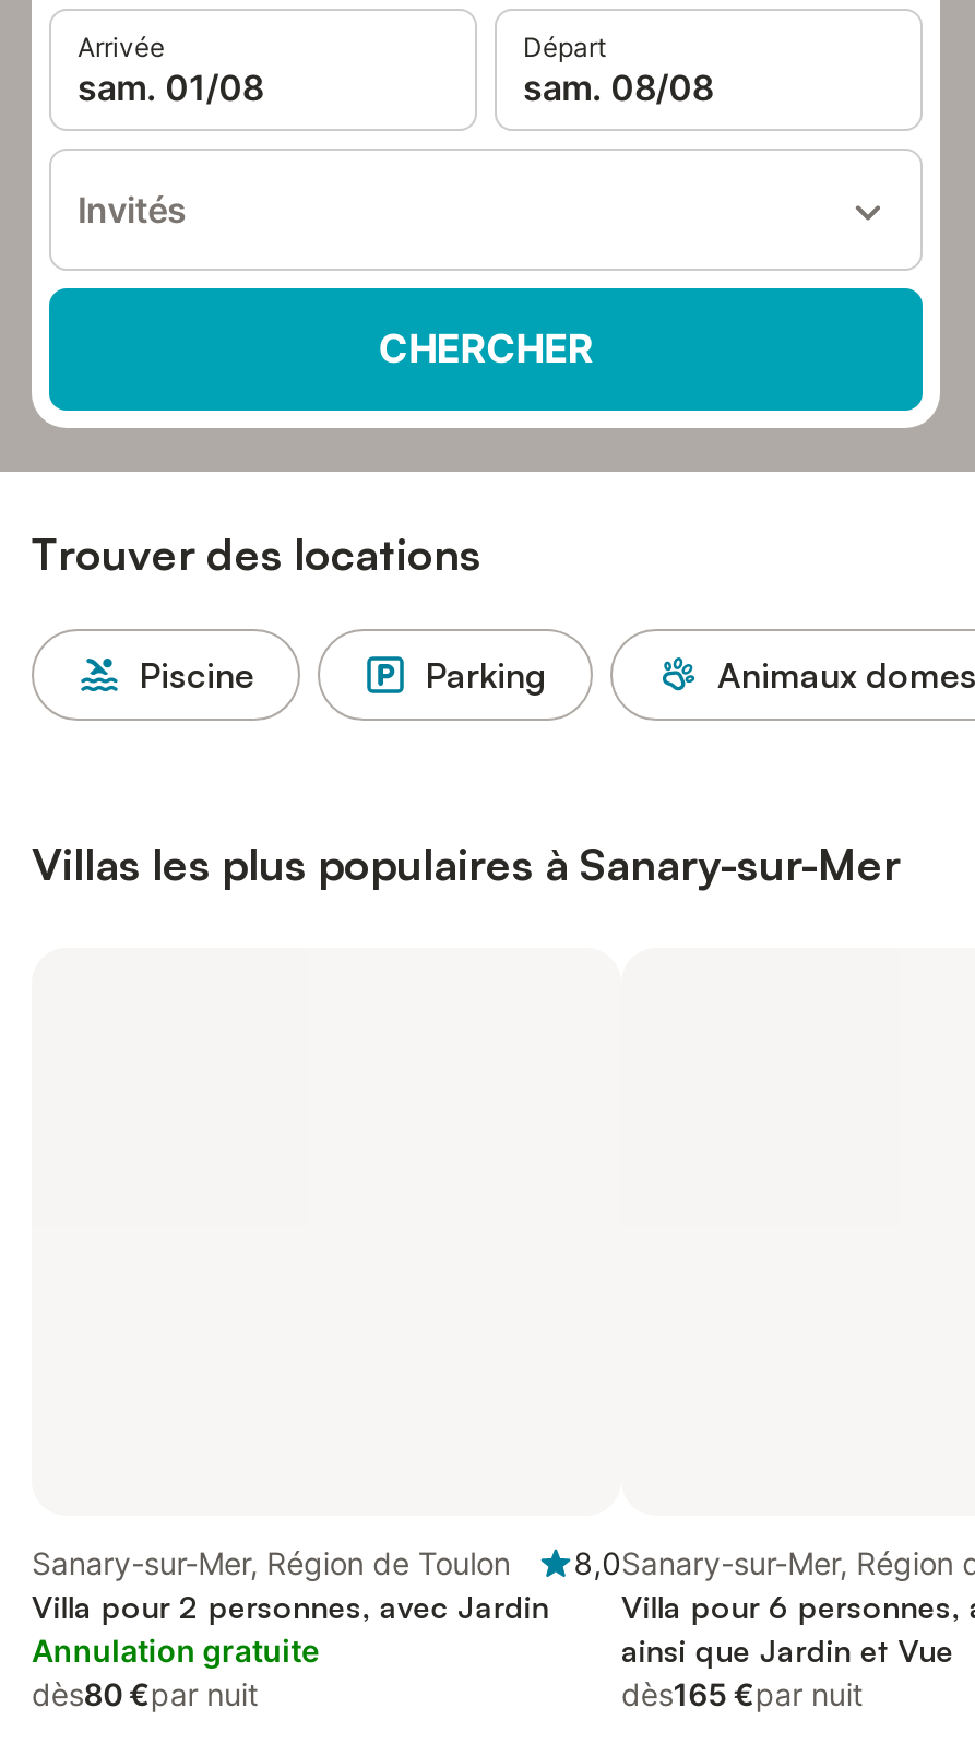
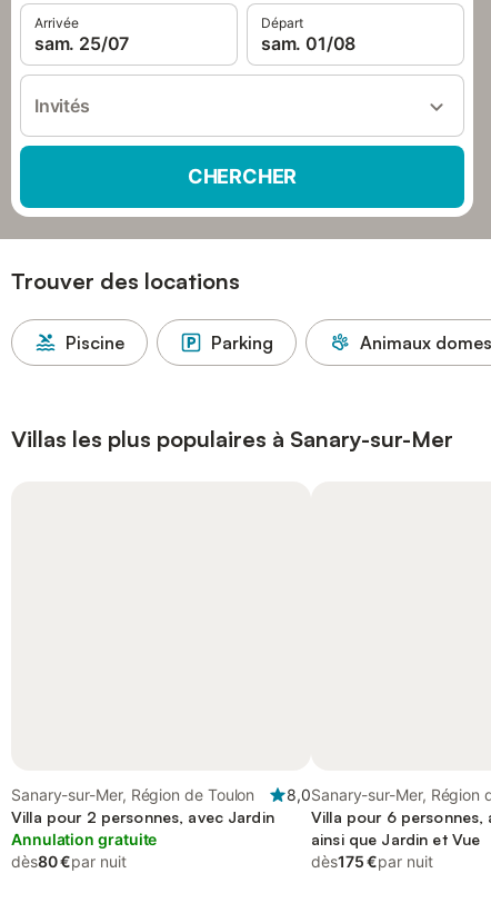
[78,66,264,109] sam. 01/08 -> [34,32,129,54] sam. 25/07
[523,66,713,109] sam. 08/08 -> [261,32,356,54] sam. 01/08
[621,1675,863,1712] dès165 €par nuit -> [311,852,433,871] dès175 €par nuit

